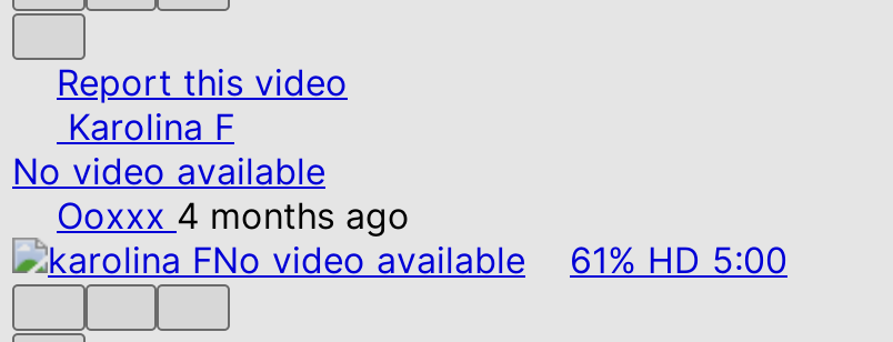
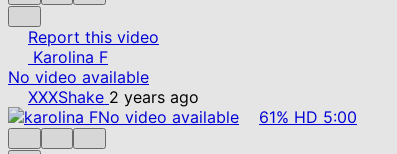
[57,193,410,237] Ooxxx 4 months ago -> [28,87,199,107] XXXShake 2 years ago

